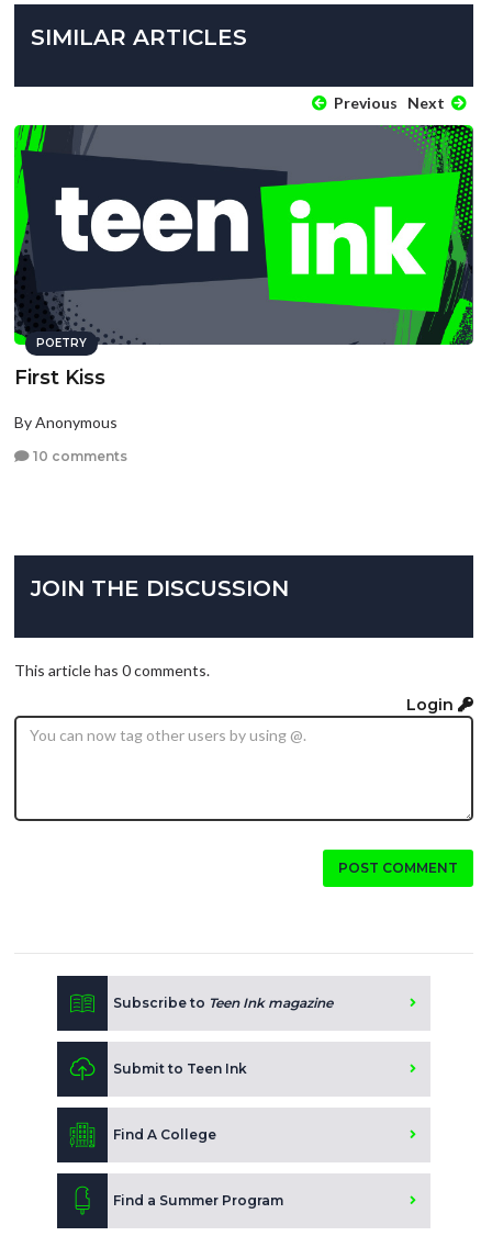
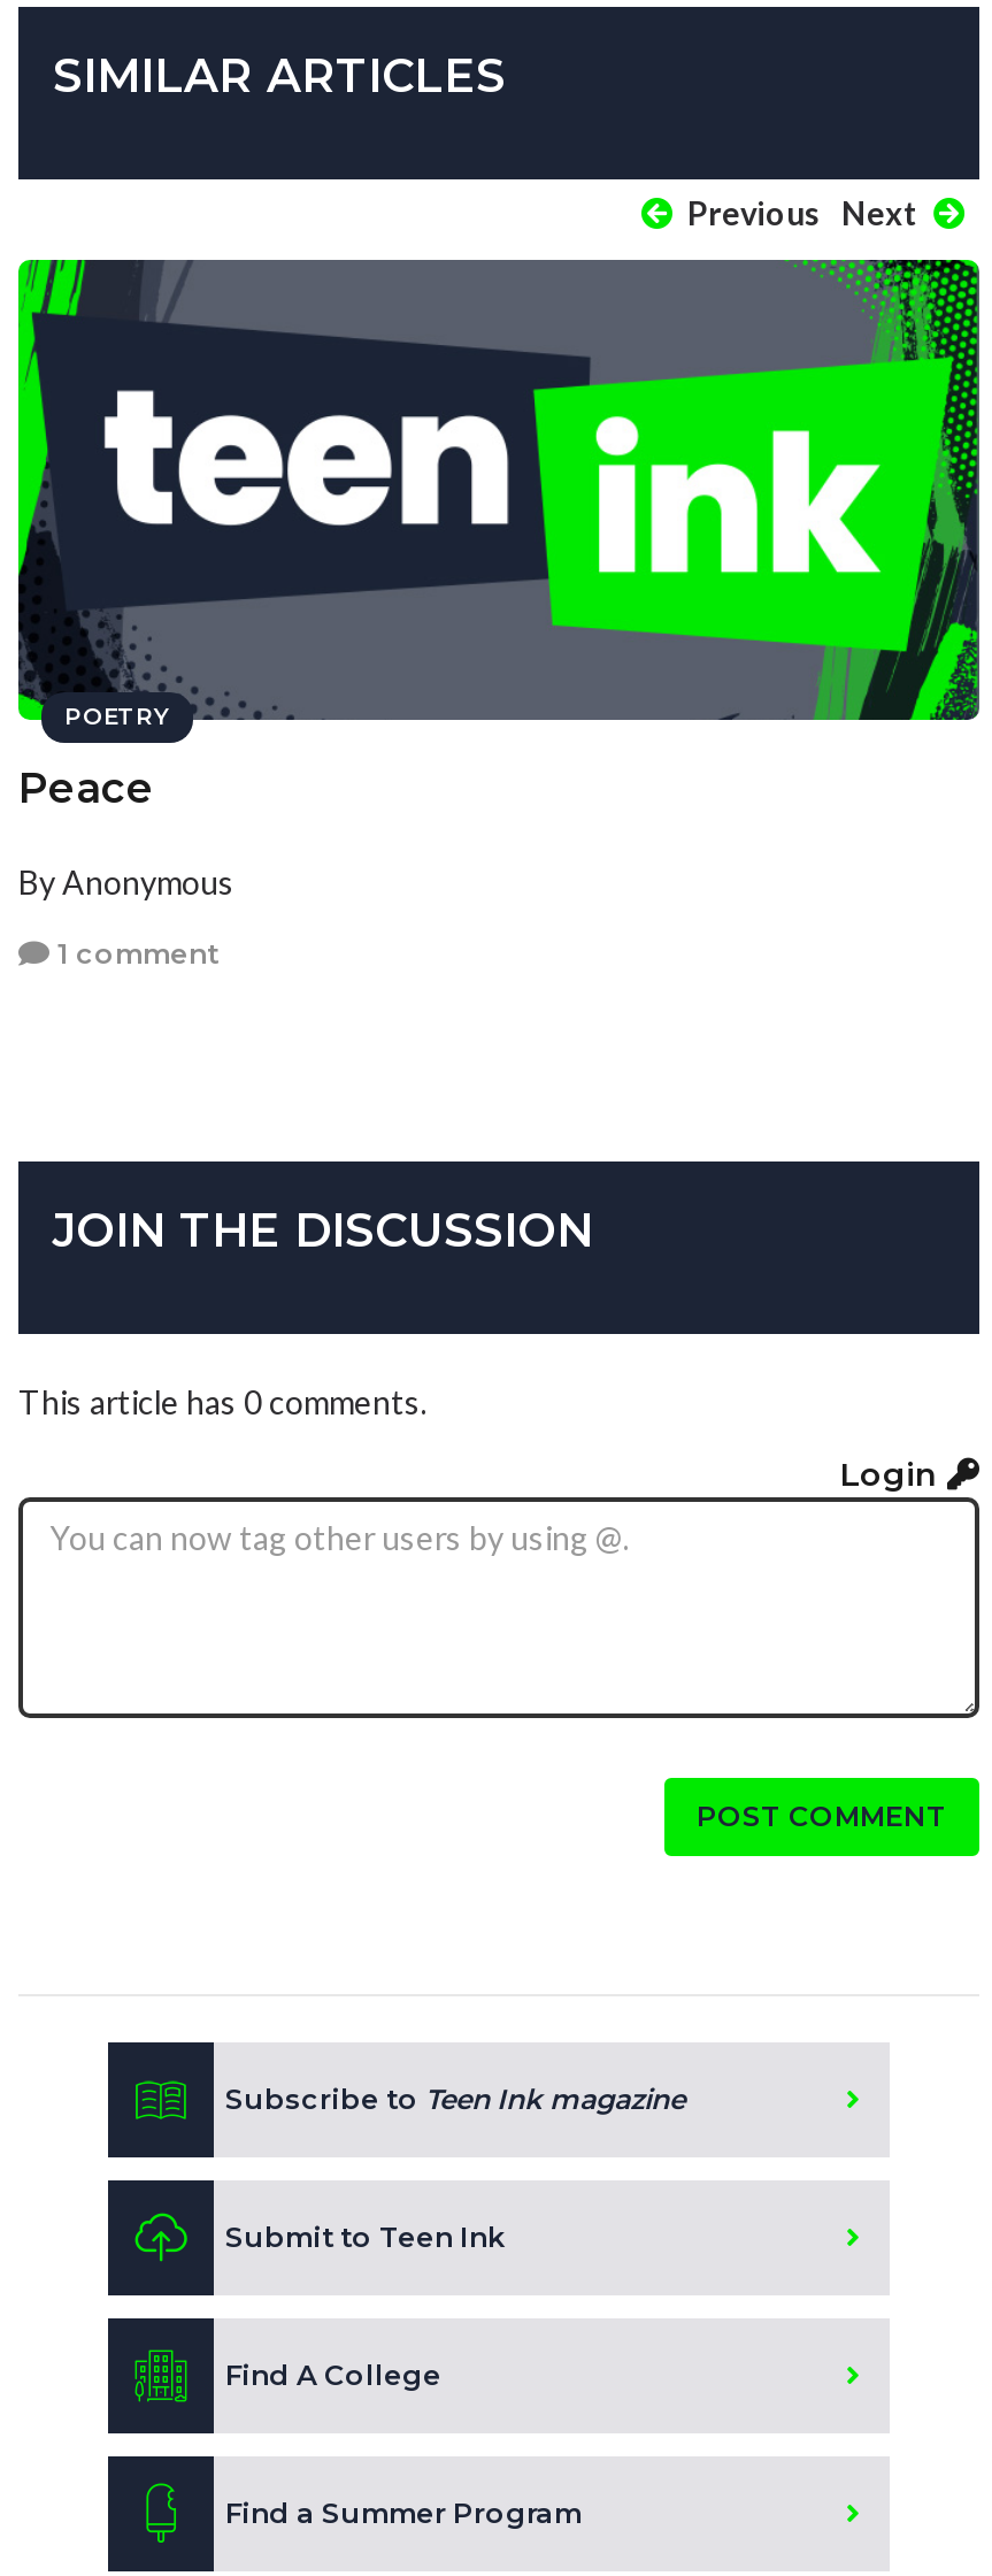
[14,365,105,389] First Kiss -> [18,763,154,813] Peace
[30,448,127,464] 10 comments -> [51,936,218,971] 1 comment

